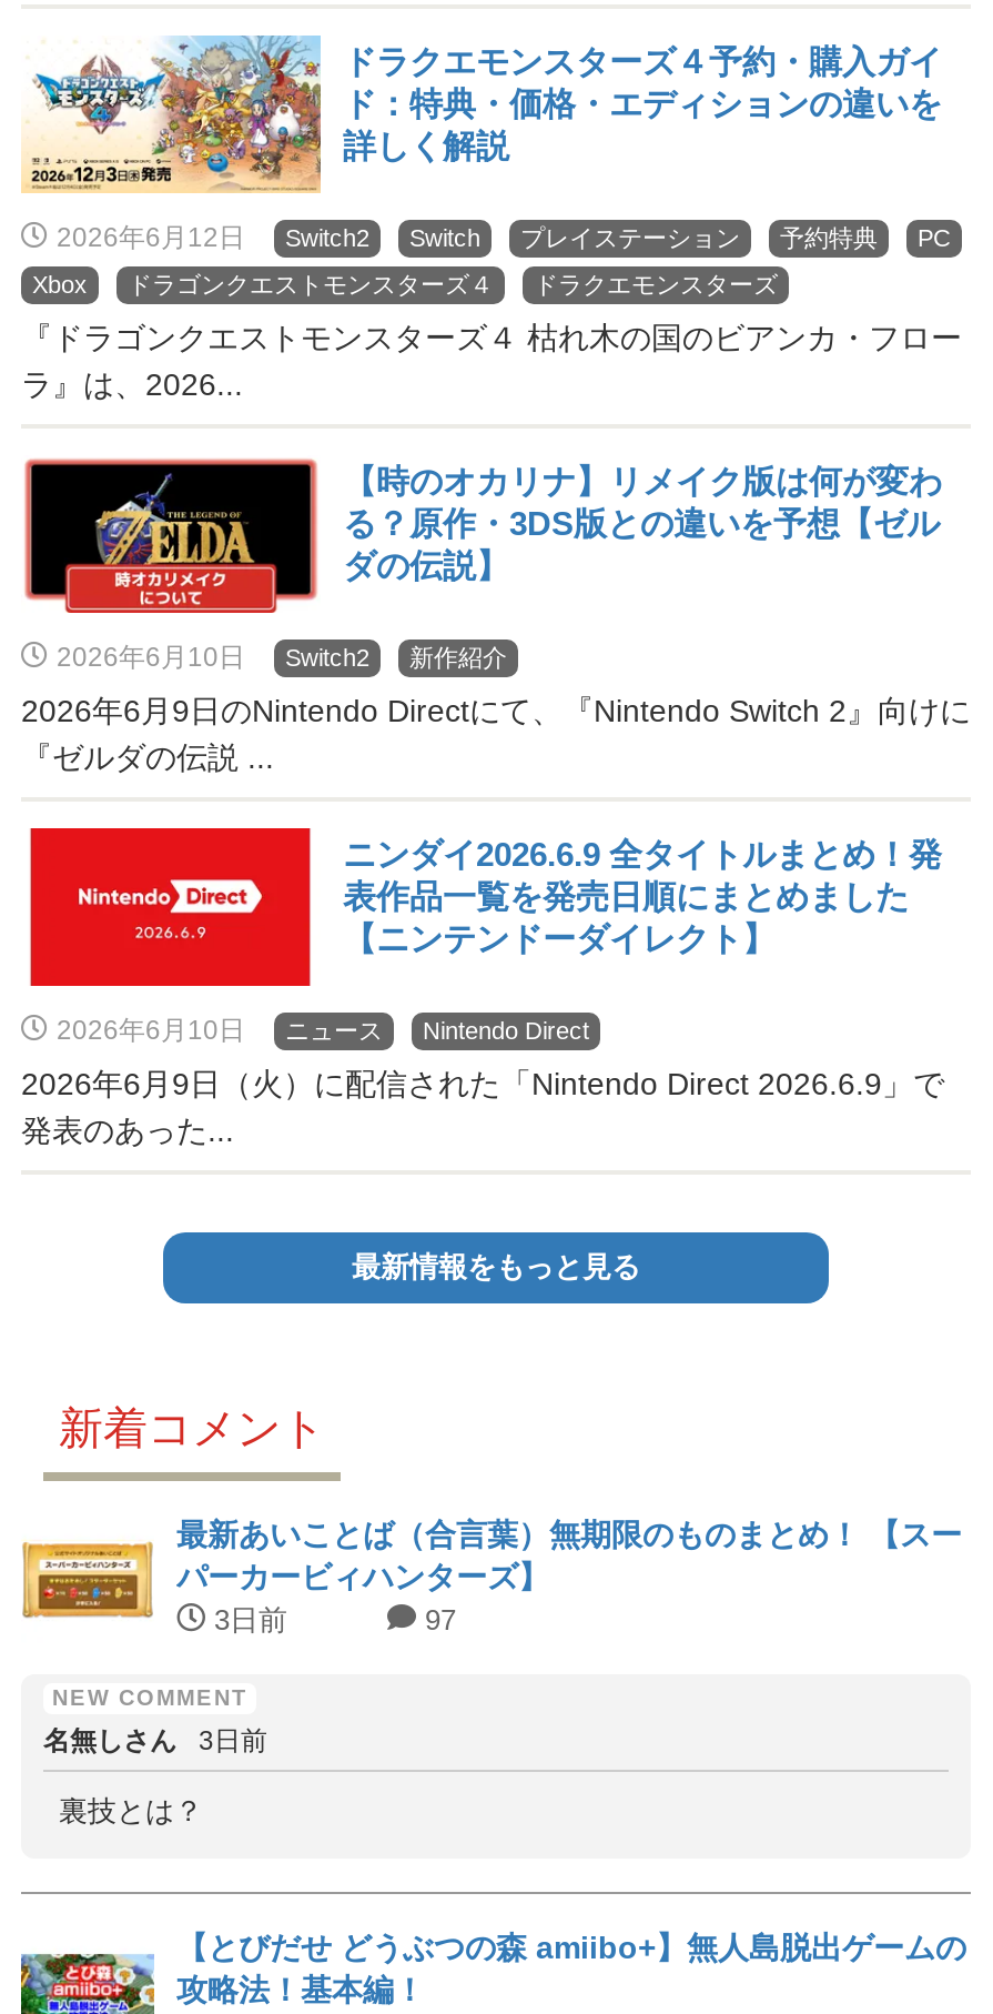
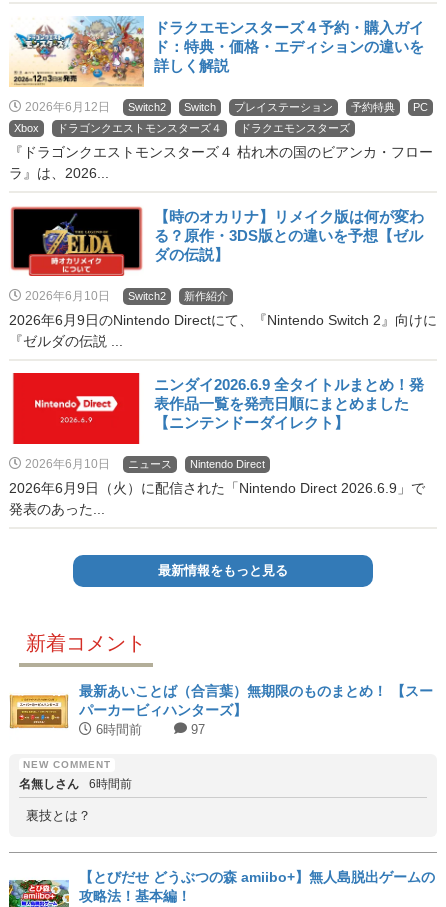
[205,1603,287,1637] 3日前 -> [92,722,142,737] 6時間前
[43,1726,267,1757] 名無しさん 3日前 -> [19,777,132,791] 名無しさん 6時間前

